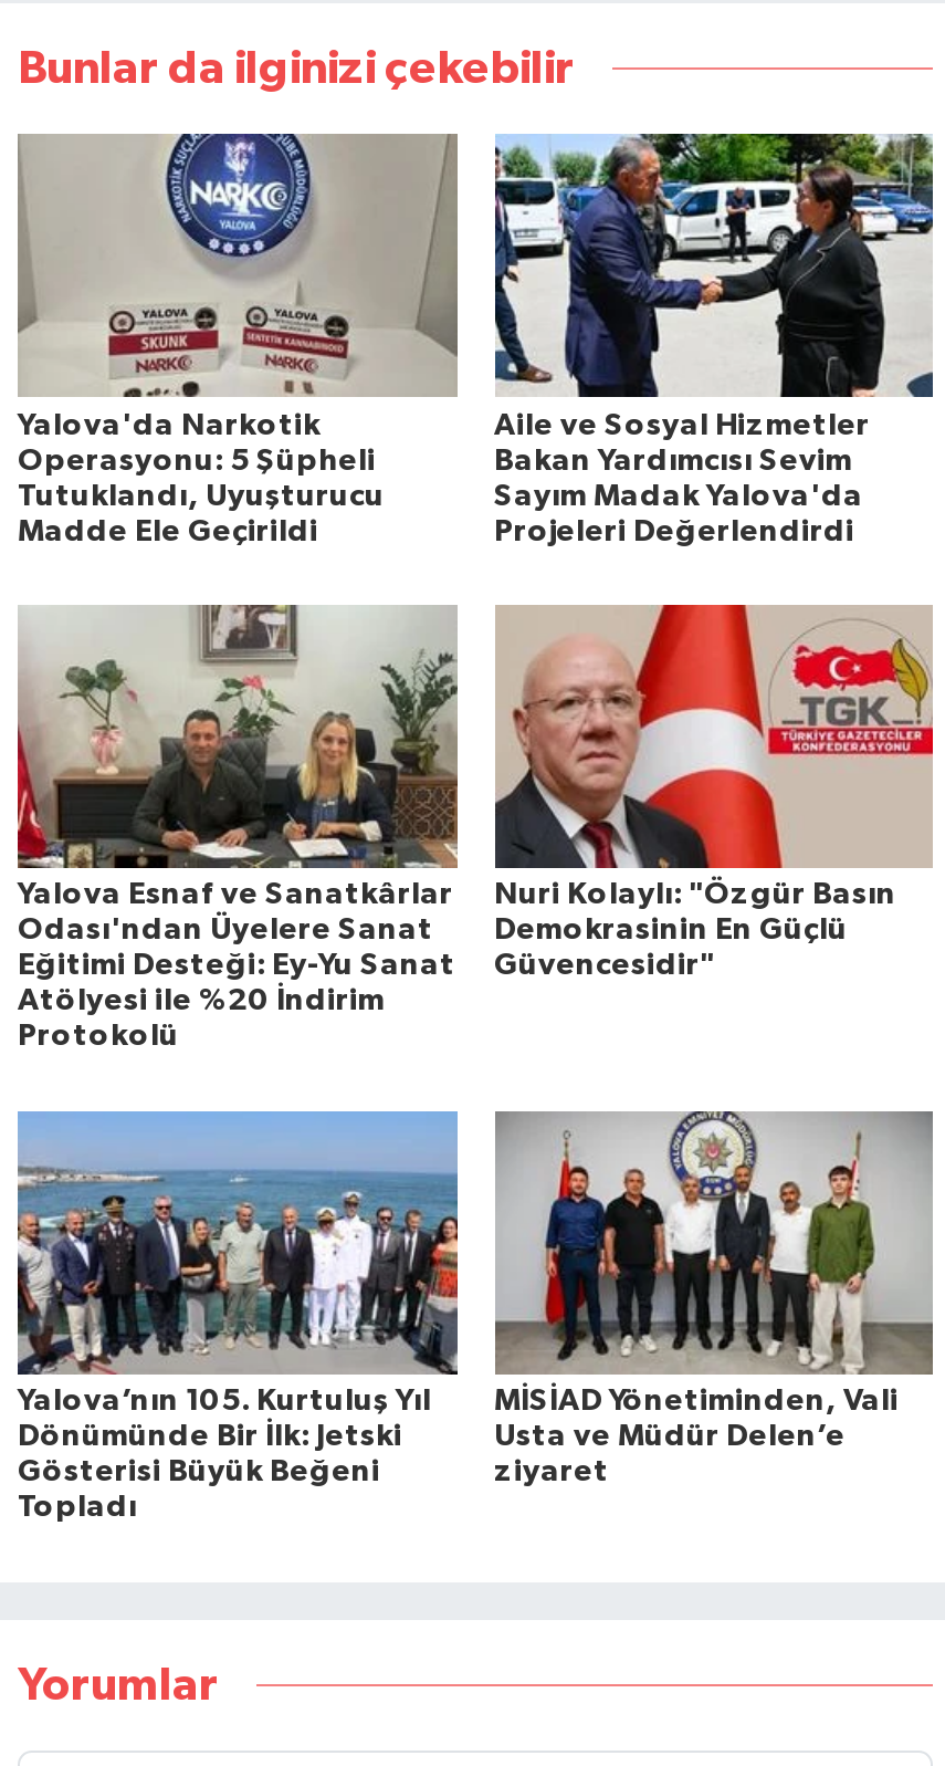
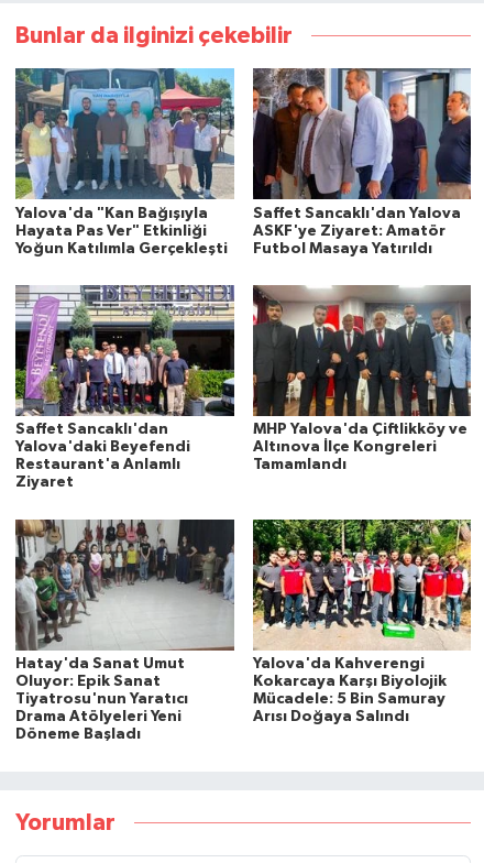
[18,132,460,546] [image] | Yalova'da Narkotik | Operasyonu: 5 Şüpheli | Tutuklandı, Uyuşturucu | Madde Ele Geçirildi -> [15,67,234,256] [image] | Yalova'da "Kan Bağışıyla | Hayata Pas Ver" Etkinliği | Yoğun Katılımla Gerçekleşti
[494,132,935,546] [image] | Aile ve Sosyal Hizmetler | Bakan Yardımcısı Sevim | Sayım Madak Yalova'da | Projeleri Değerlendirdi -> [252,67,472,256] [image] | Saffet Sancaklı'dan Yalova | ASKF'ye Ziyaret: Amatör | Futbol Masaya Yatırıldı
[15,605,460,1053] [image] | Yalova Esnaf ve Sanatkârlar | Odası'ndan Üyelere Sanat | Eğitimi Desteği: Ey-Yu Sanat | Atölyesi ile %20 İndirim | Protokolü -> [14,285,235,490] [image] | Saffet Sancaklı'dan | Yalova'daki Beyefendi | Restaurant'a Anlamlı | Ziyaret
[493,603,935,982] [image] | Nuri Kolaylı: "Özgür Basın | Demokrasinin En Güçlü | Güvencesidir" -> [252,285,471,473] [image] | MHP Yalova'da Çiftlikköy ve | Altınova İlçe Kongreleri | Tamamlandı
[18,1076,460,1523] [image] | Yalova’nın 105. Kurtuluş Yıl | Dönümünde Bir İlk: Jetski | Gösterisi Büyük Beğeni | Topladı -> [14,518,235,742] [image] | Hatay'da Sanat Umut | Oluyor: Epik Sanat | Tiyatrosu'nun Yaratıcı | Drama Atölyeleri Yeni | Döneme Başladı
[494,1076,935,1488] [image] | MİSİAD Yönetiminden, Vali | Usta ve Müdür Delen’e | ziyaret -> [252,518,472,725] [image] | Yalova'da Kahverengi | Kokarcaya Karşı Biyolojik | Mücadele: 5 Bin Samuray | Arısı Doğaya Salındı

